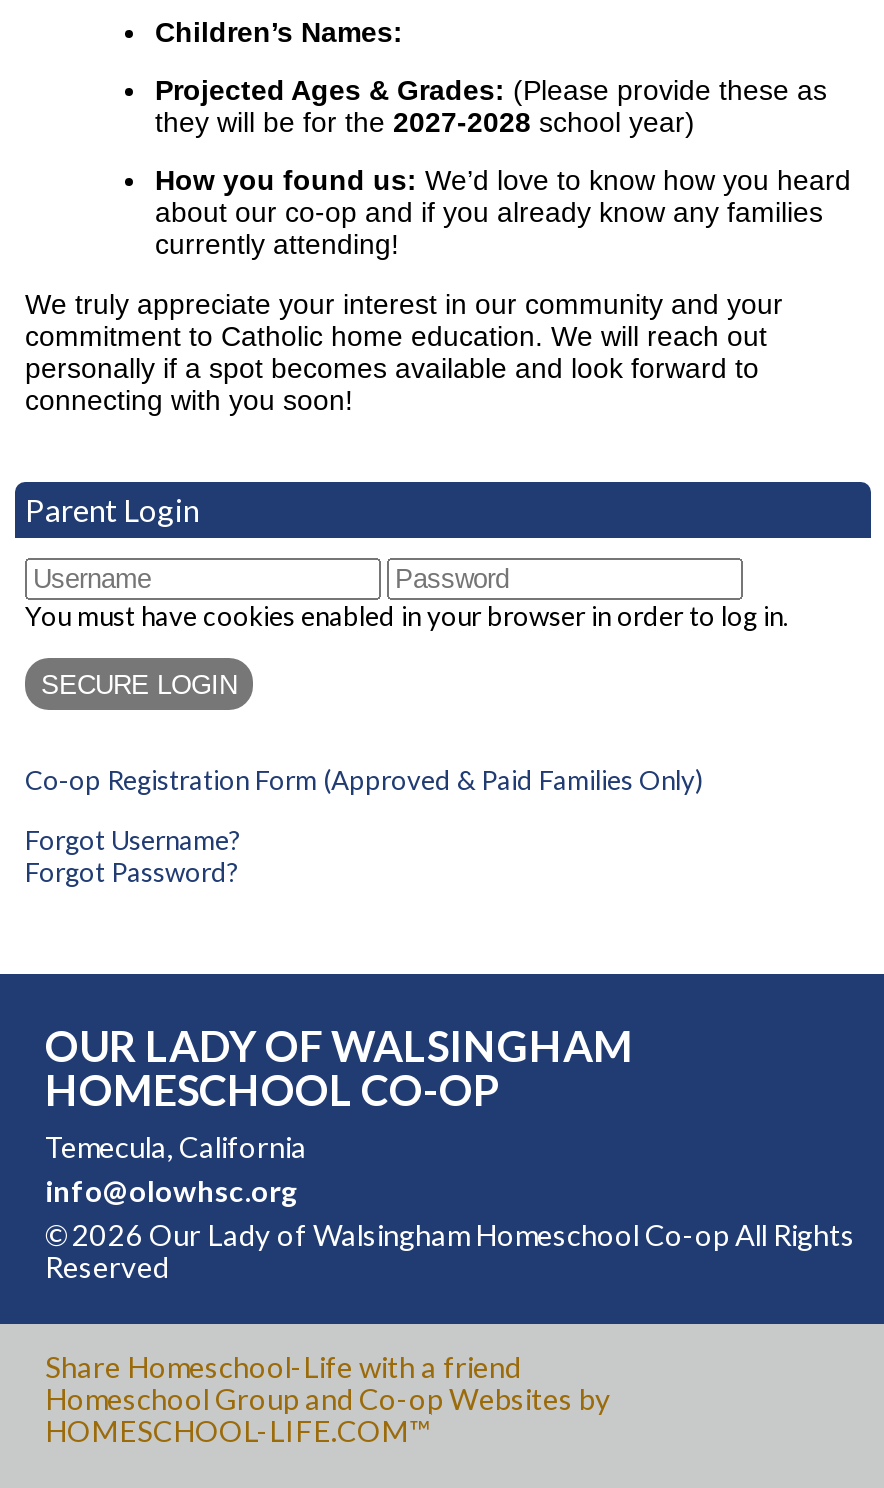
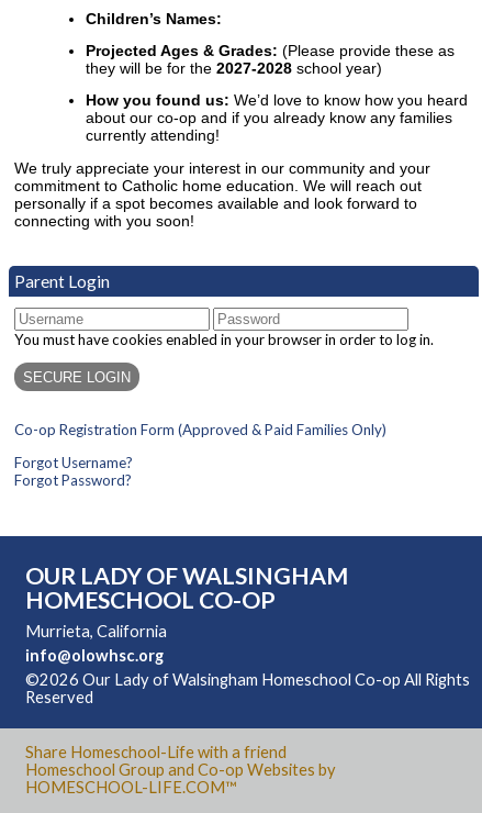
[45,1130,307,1164] Temecula, California -> [25,622,167,640] Murrieta, California

